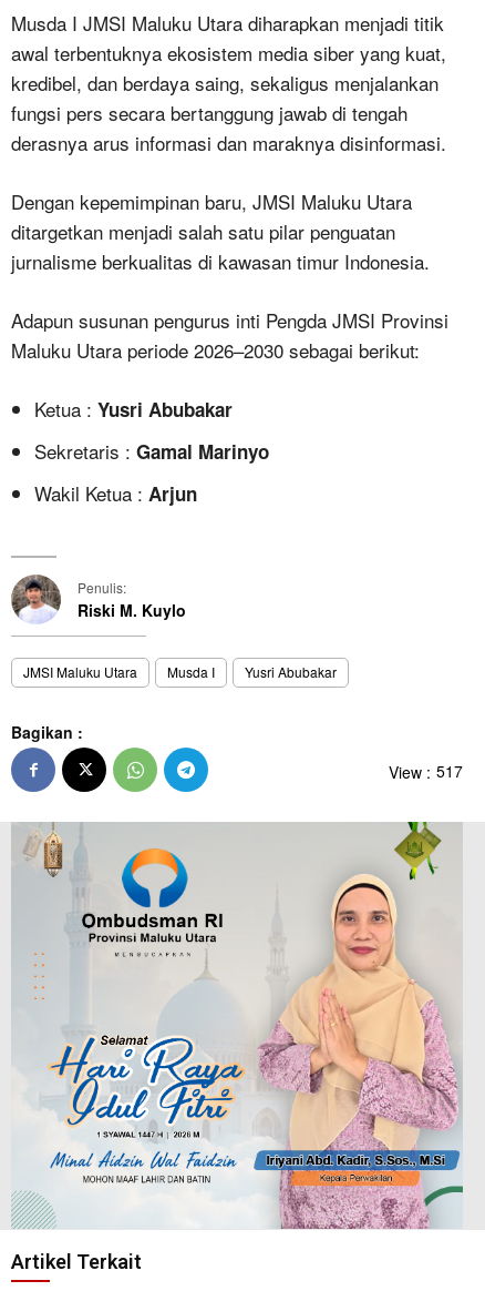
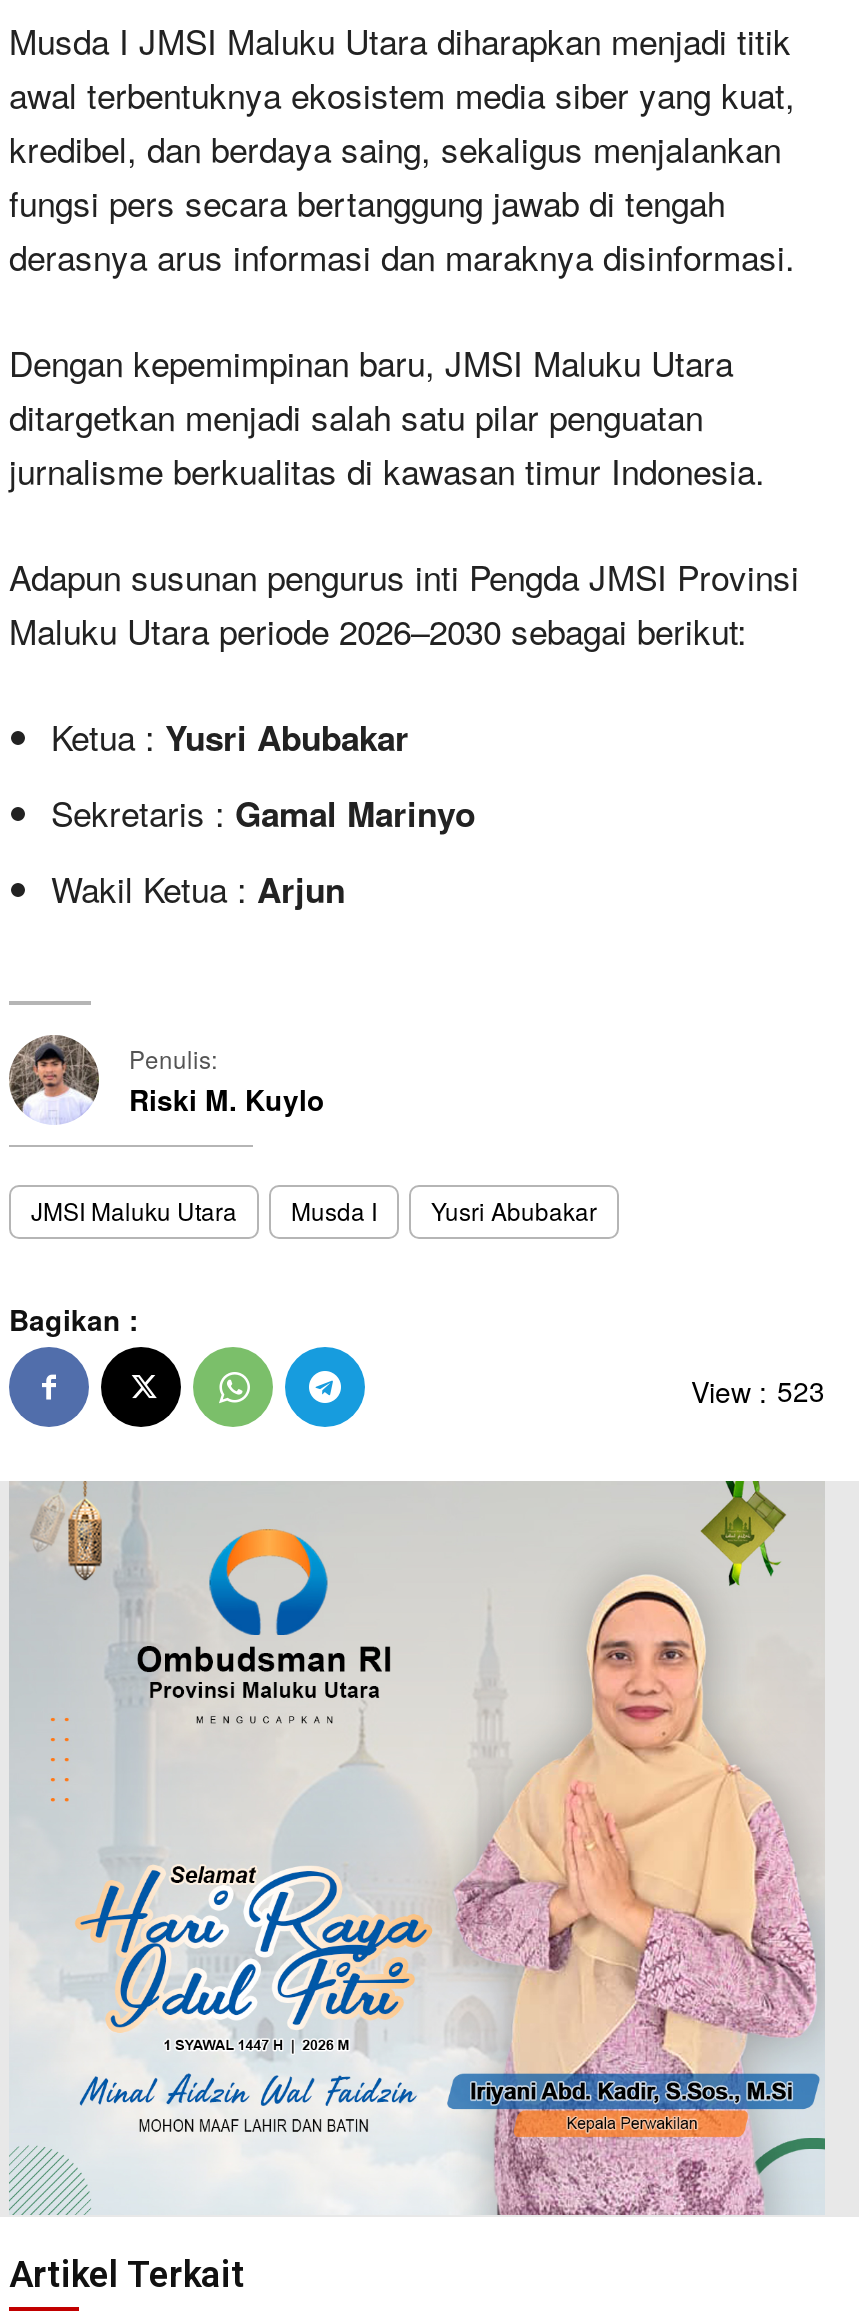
[389,761,463,783] View : 517 -> [691,1371,825,1411] View : 523

